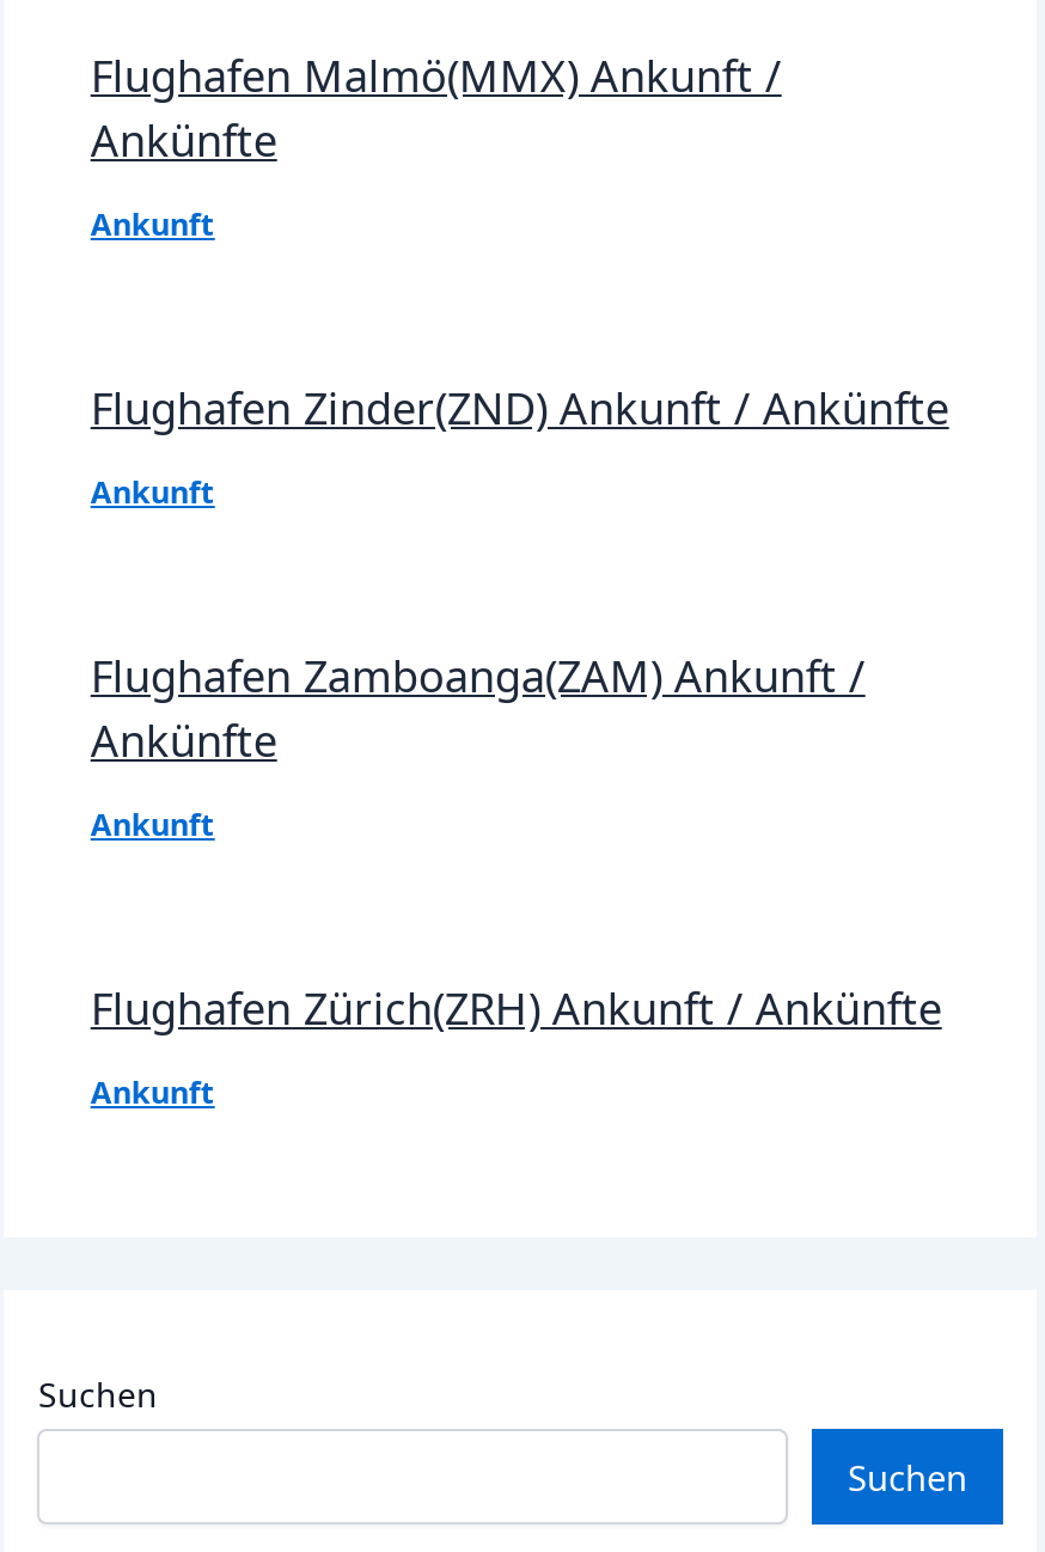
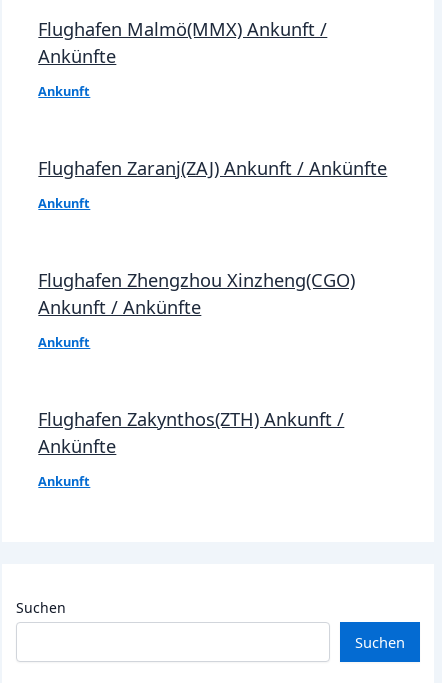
[90,380,949,437] Flughafen Zinder(ZND) Ankunft / Ankünfte -> [38,156,387,180] Flughafen Zaranj(ZAJ) Ankunft / Ankünfte
[90,648,865,770] Flughafen Zamboanga(ZAM) Ankunft / | Ankünfte -> [38,268,355,319] Flughafen Zhengzhou Xinzheng(CGO) | Ankunft / Ankünfte
[90,980,942,1038] Flughafen Zürich(ZRH) Ankunft / Ankünfte -> [38,407,344,458] Flughafen Zakynthos(ZTH) Ankunft / | Ankünfte

